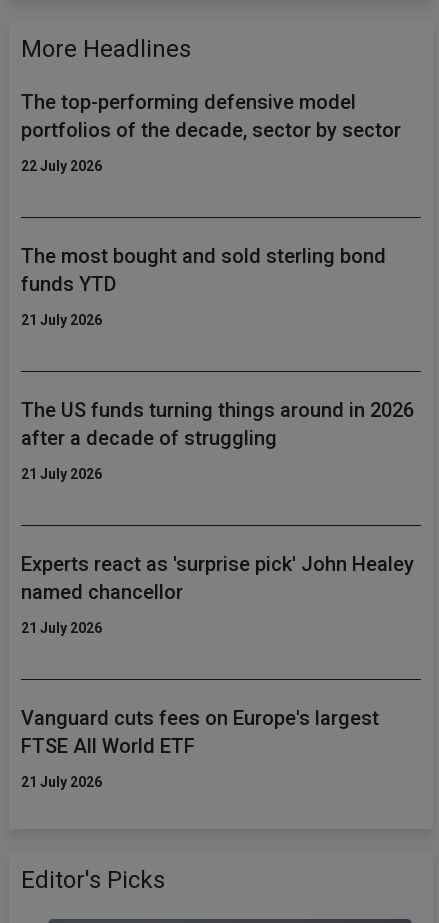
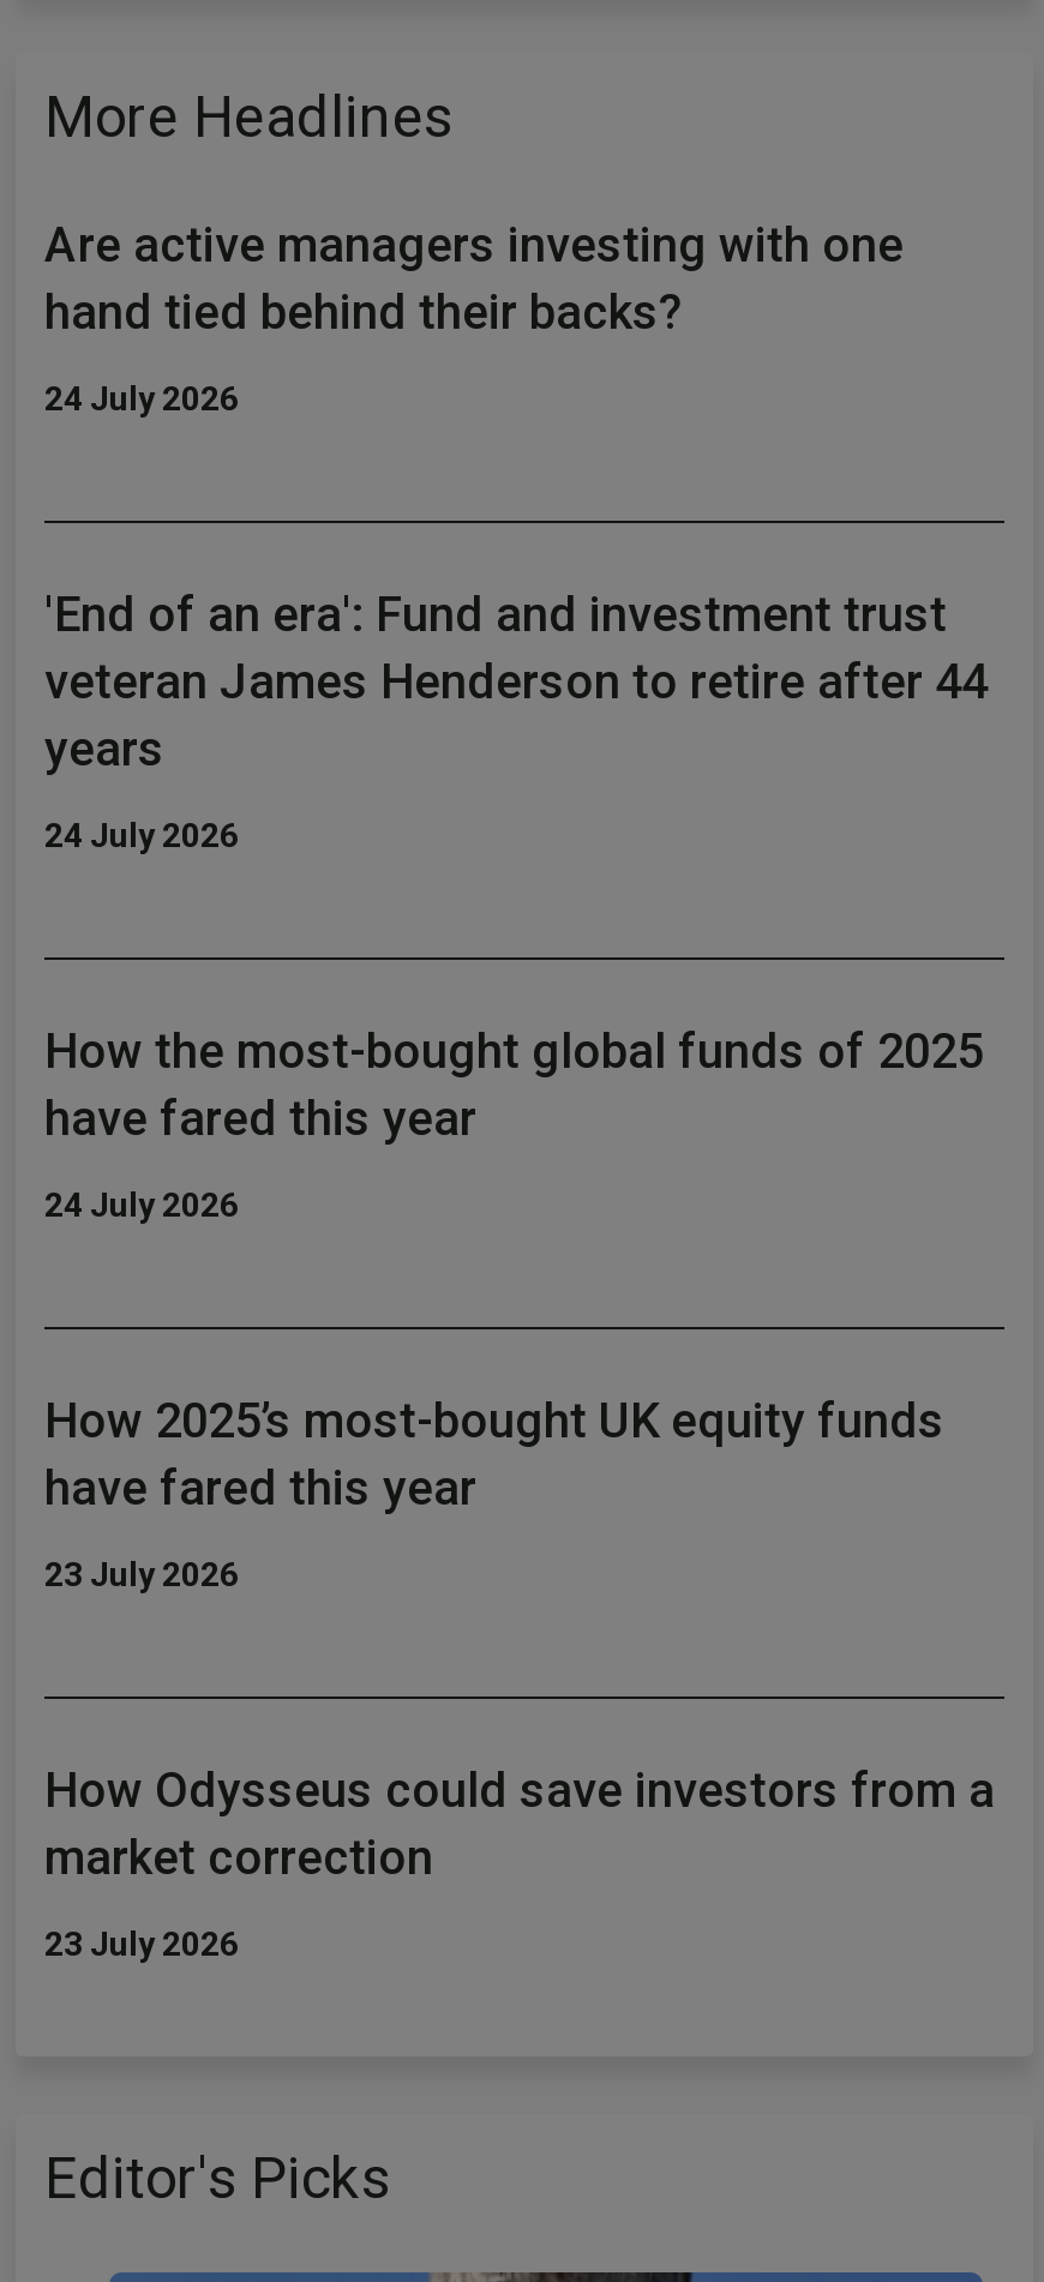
[21,90,401,142] The top-performing defensive model | portfolios of the decade, sector by sector -> [44,215,904,340] Are active managers investing with one | hand tied behind their backs?
[21,158,102,174] 22 July 2026 -> [44,378,239,417] 24 July 2026
[21,244,386,296] The most bought and sold sterling bond | funds YTD -> [44,585,988,777] 'End of an era': Fund and investment trust | veteran James Henderson to retire after 44 | years
[21,312,102,328] 21 July 2026 -> [44,815,239,853] 24 July 2026
[21,398,414,450] The US funds turning things around in 2026 | after a decade of struggling -> [44,1021,983,1146] How the most-bought global funds of 2025 | have fared this year
[21,466,102,482] 21 July 2026 -> [44,1184,239,1223] 24 July 2026
[21,552,414,604] Experts react as 'surprise pick' John Healey | named chancellor -> [44,1391,944,1516] How 2025’s most-bought UK equity funds | have fared this year
[21,620,102,636] 21 July 2026 -> [44,1554,239,1592] 23 July 2026
[21,706,379,758] Vanguard cuts fees on Europe's largest | FTSE All World ETF -> [44,1760,995,1885] How Odysseus could save investors from a | market correction
[21,774,102,790] 21 July 2026 -> [44,1924,239,1962] 23 July 2026

